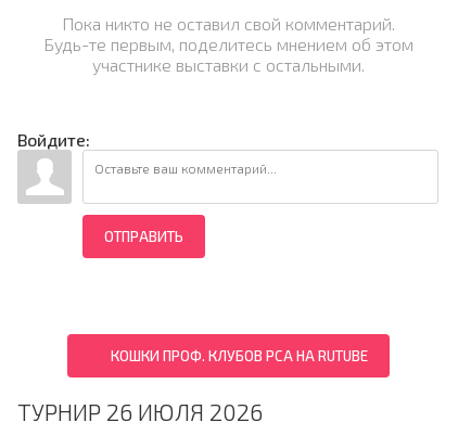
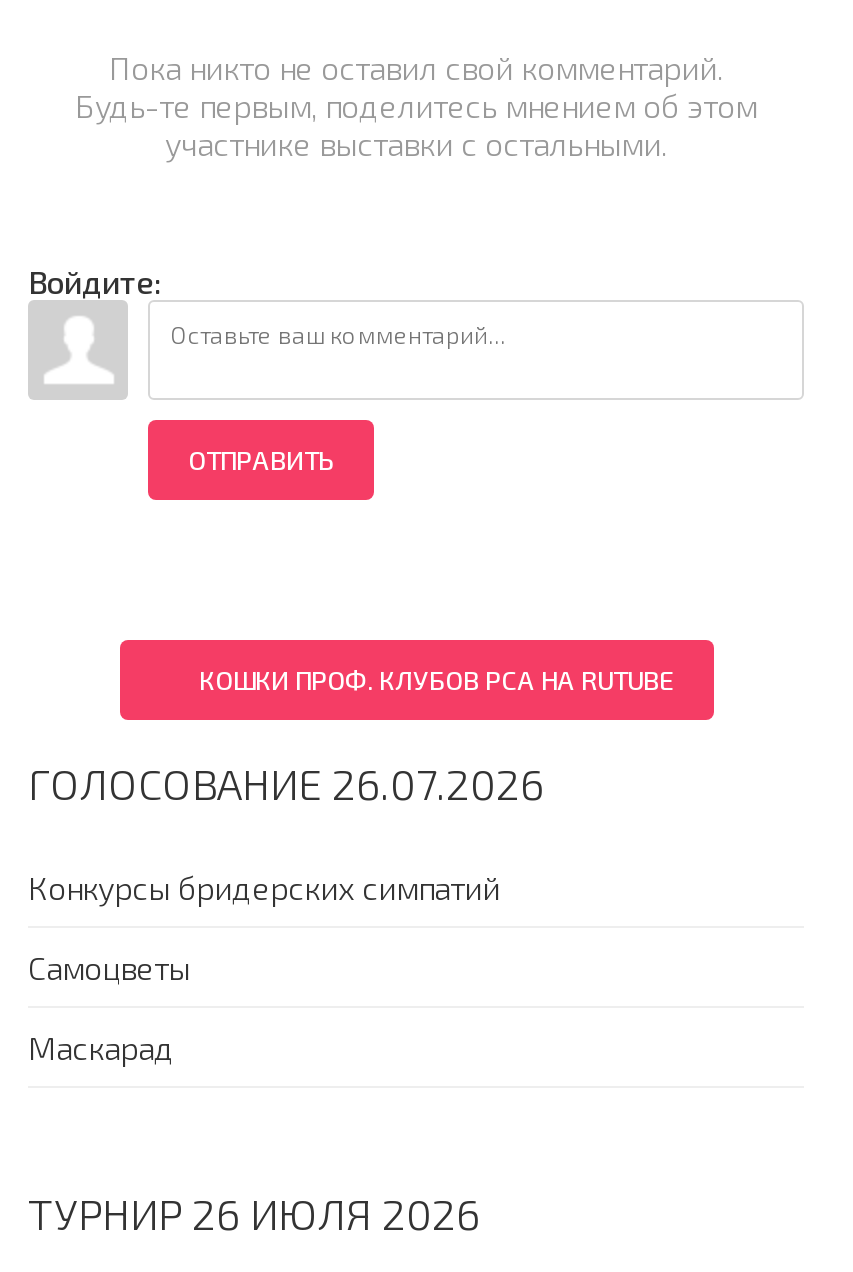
none -> [28,758,544,1066] ГОЛОСОВАНИЕ 26.07.2026 | Конкурсы бридерских симпатий | Самоцветы | Маскарад

